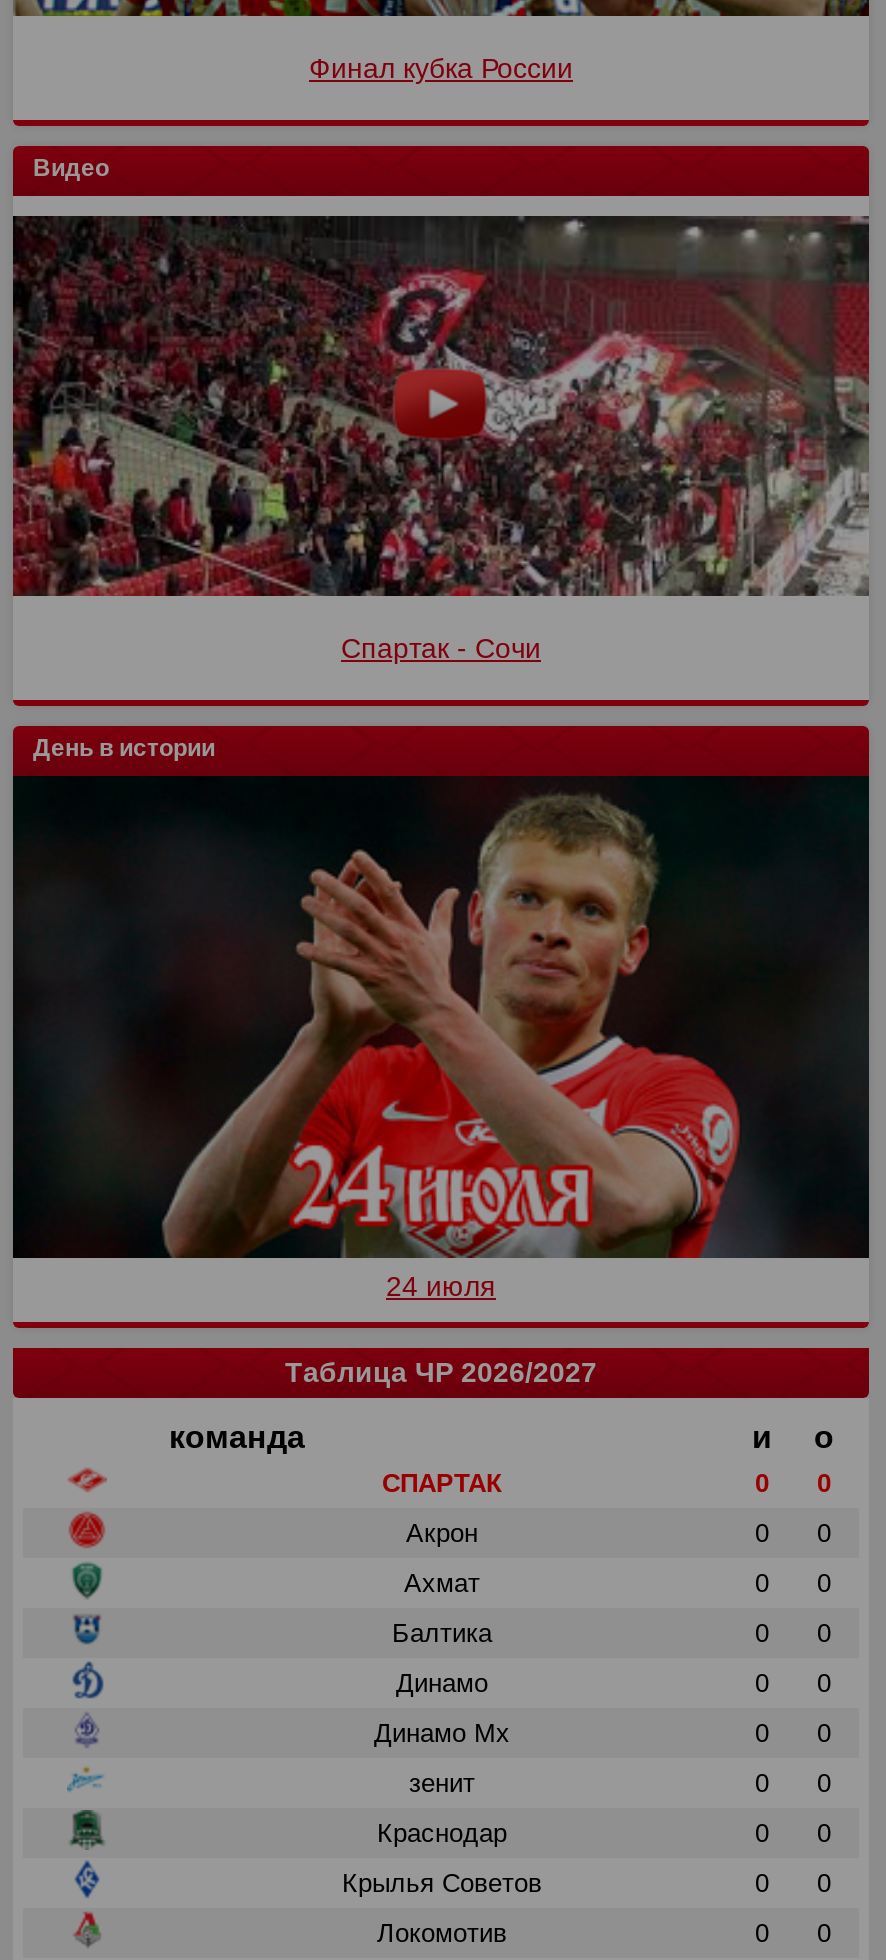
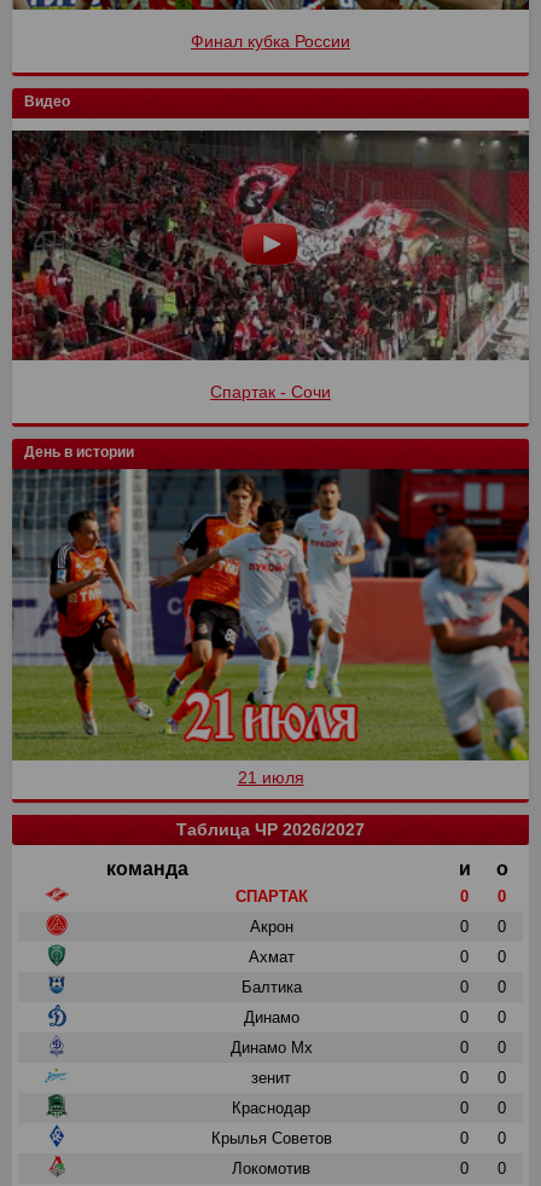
[11,774,871,1302] [image] | 24 июля -> [11,468,530,787] [image] | 21 июля

